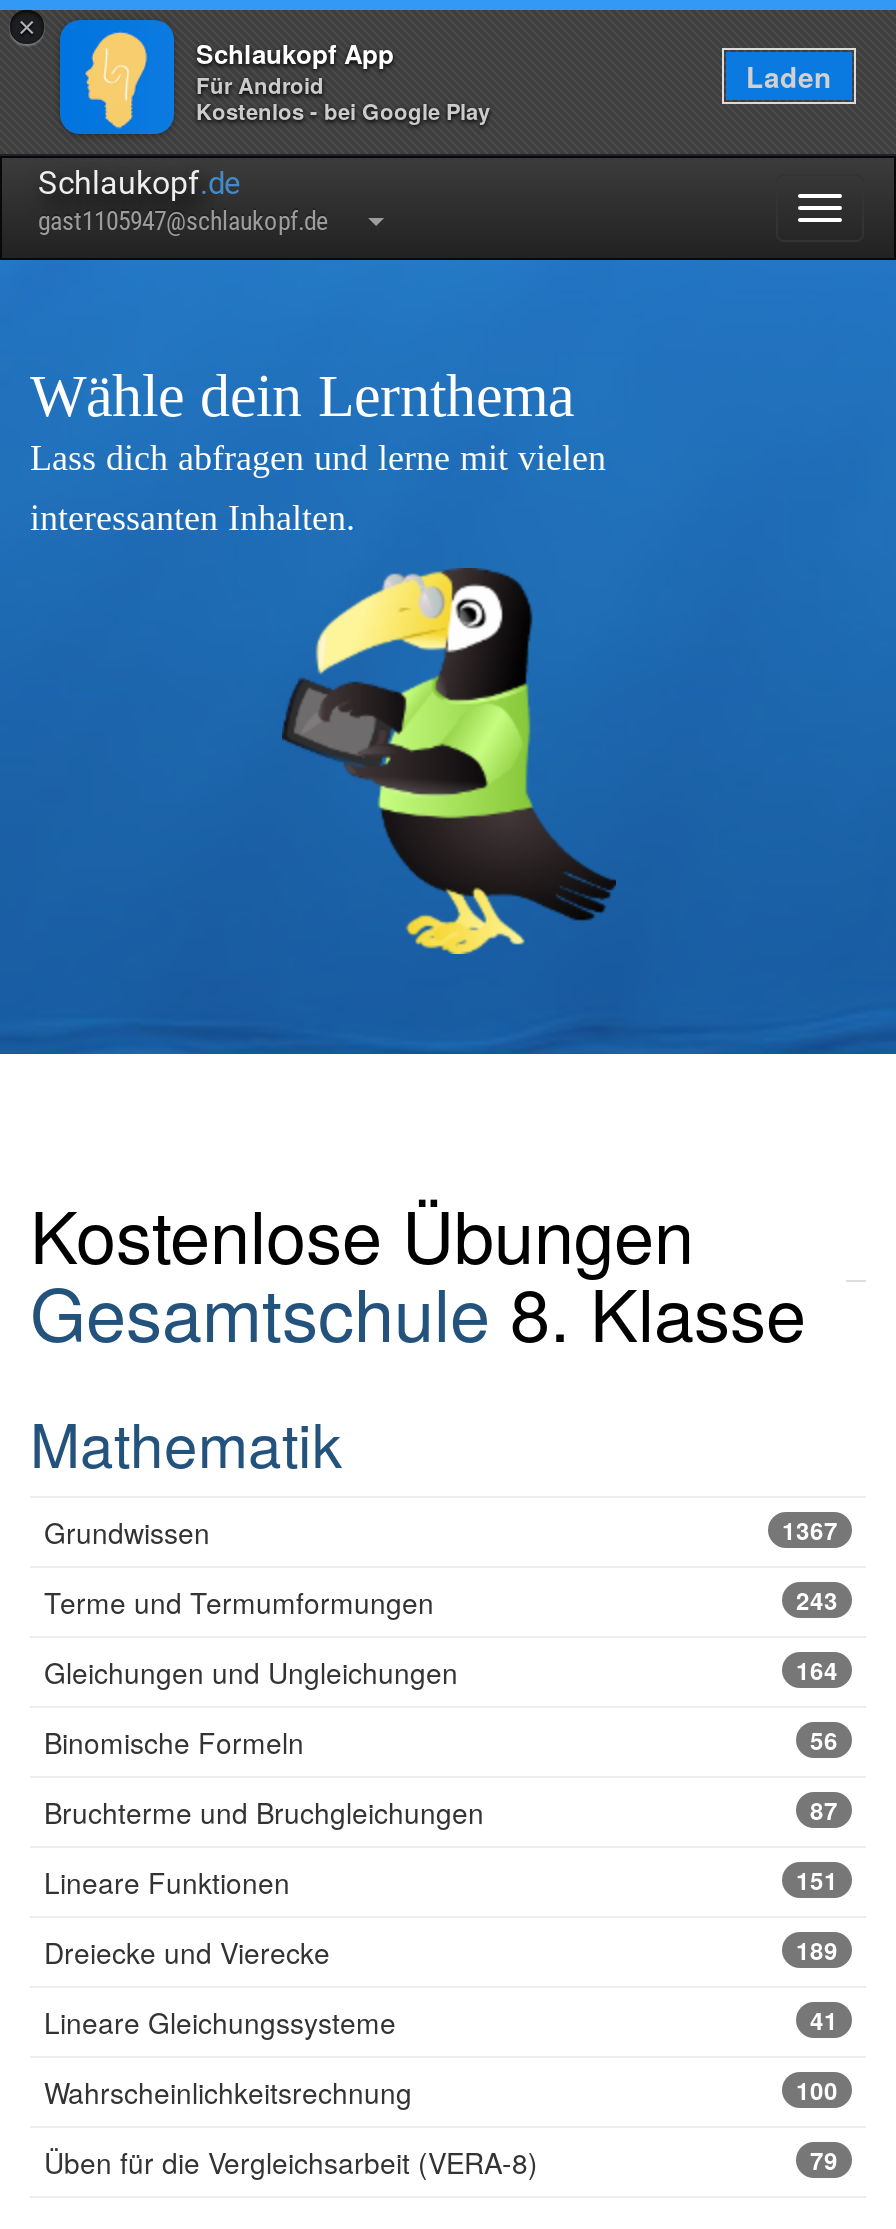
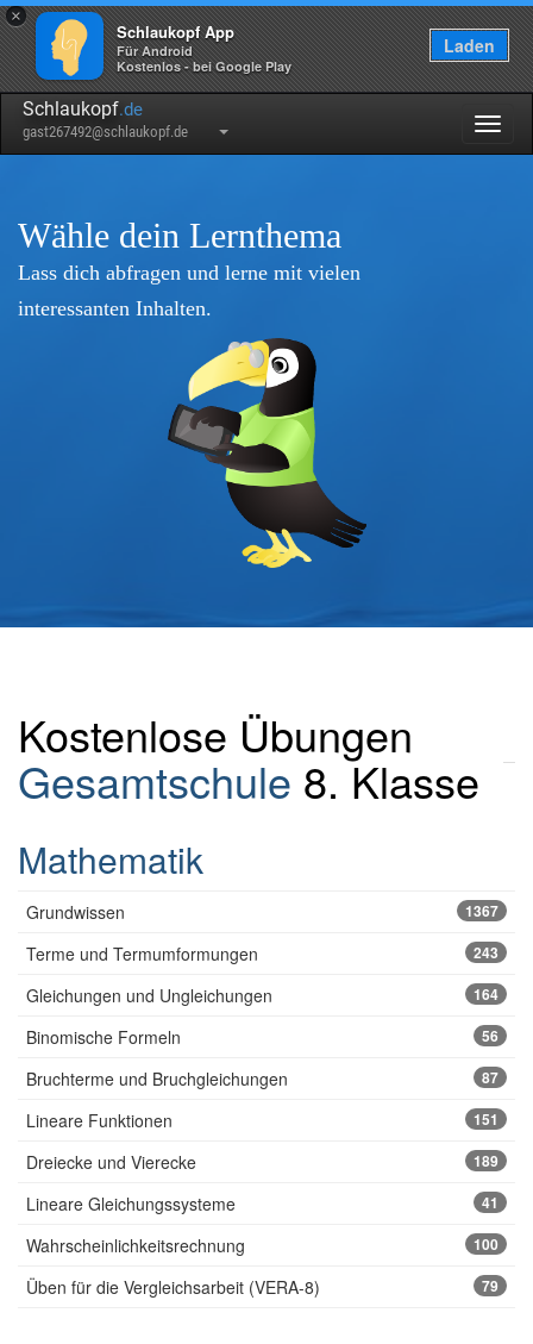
[38,206,328,236] gast1105947@schlaukopf.de -> [23,123,188,140] gast267492@schlaukopf.de

